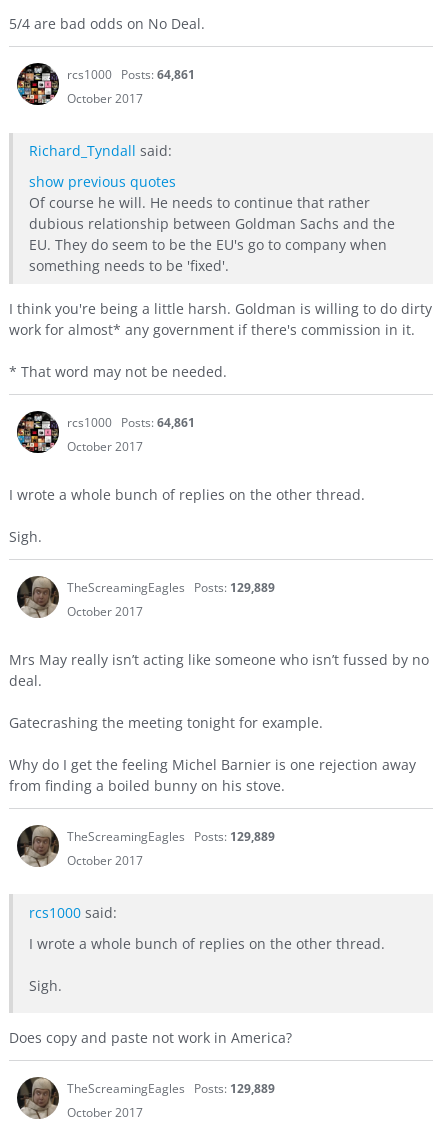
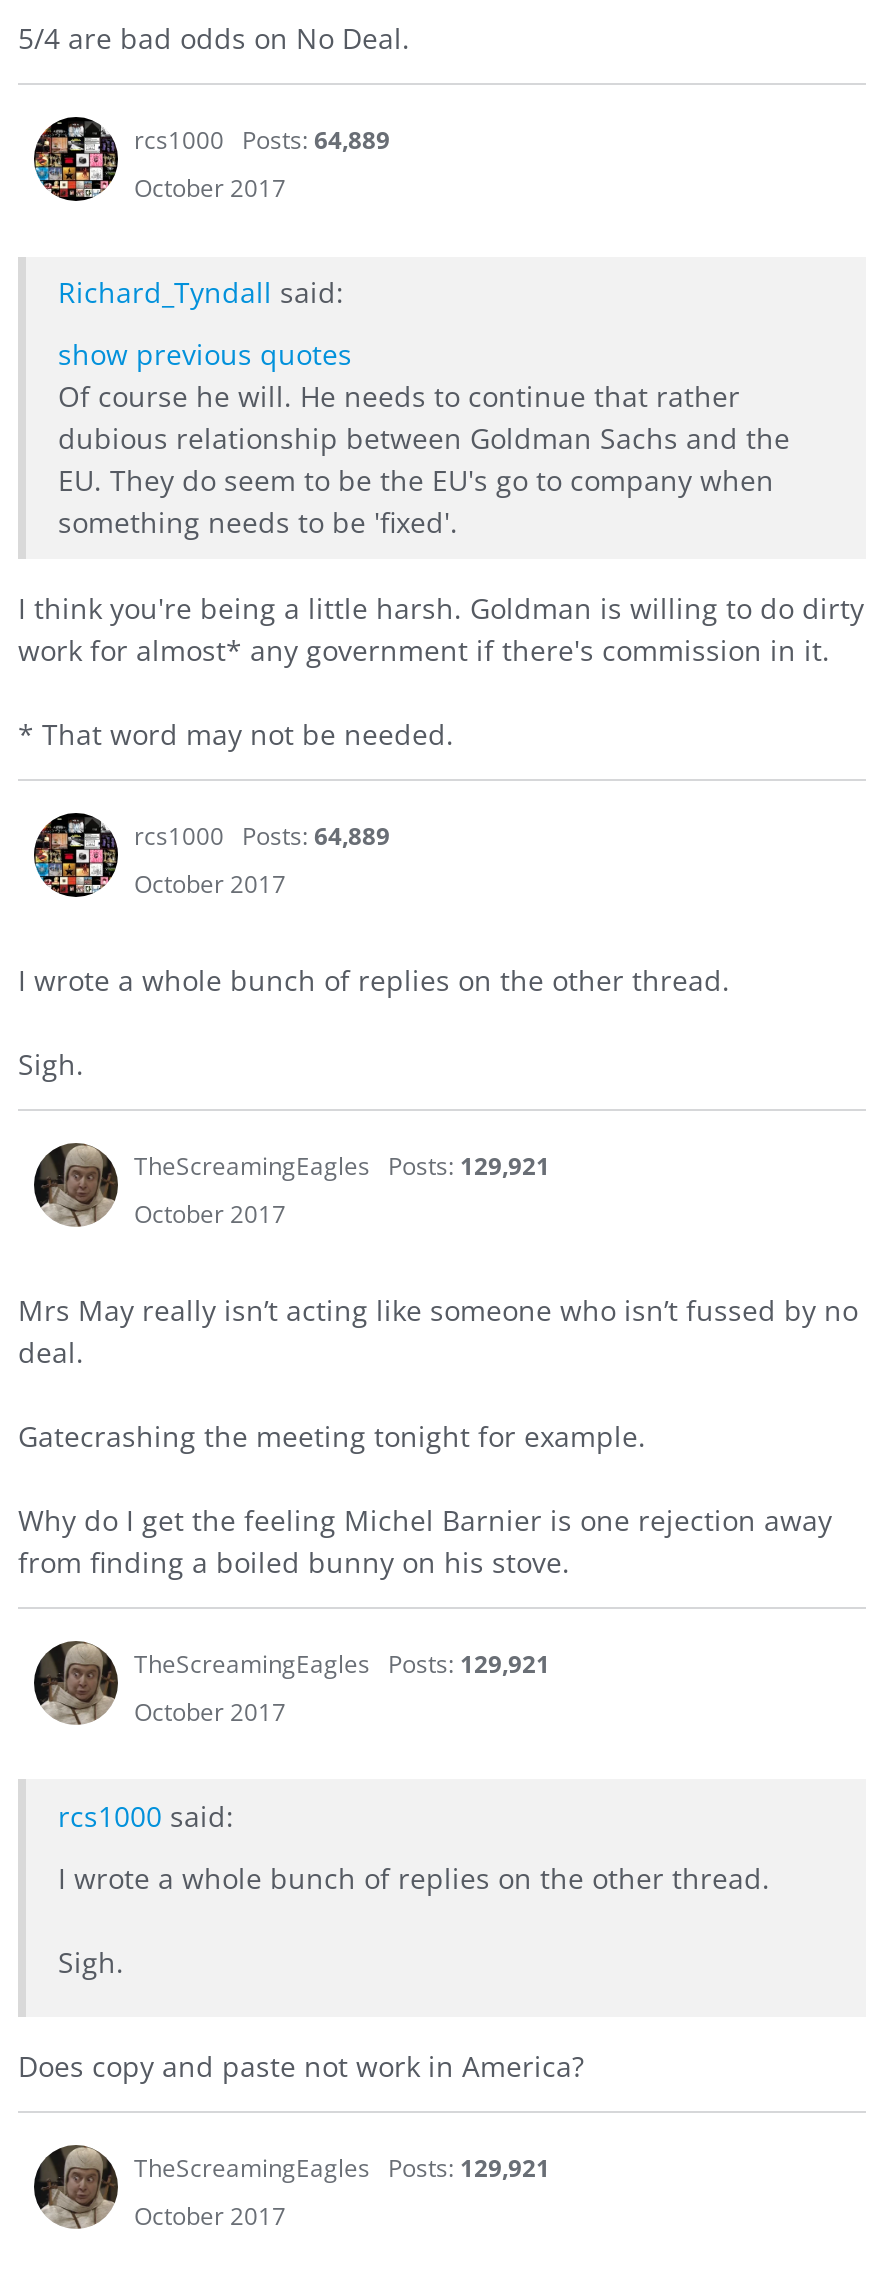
[67,66,195,83] rcs1000 Posts: 64,861 -> [134,124,390,158] rcs1000 Posts: 64,889
[67,414,195,431] rcs1000 Posts: 64,861 -> [134,818,390,852] rcs1000 Posts: 64,889
[67,579,275,596] TheScreamingEagles Posts: 129,889 -> [134,1148,550,1182] TheScreamingEagles Posts: 129,921
[67,828,275,845] TheScreamingEagles Posts: 129,889 -> [134,1646,550,1680] TheScreamingEagles Posts: 129,921
[67,1080,275,1097] TheScreamingEagles Posts: 129,889 -> [134,2151,550,2185] TheScreamingEagles Posts: 129,921

